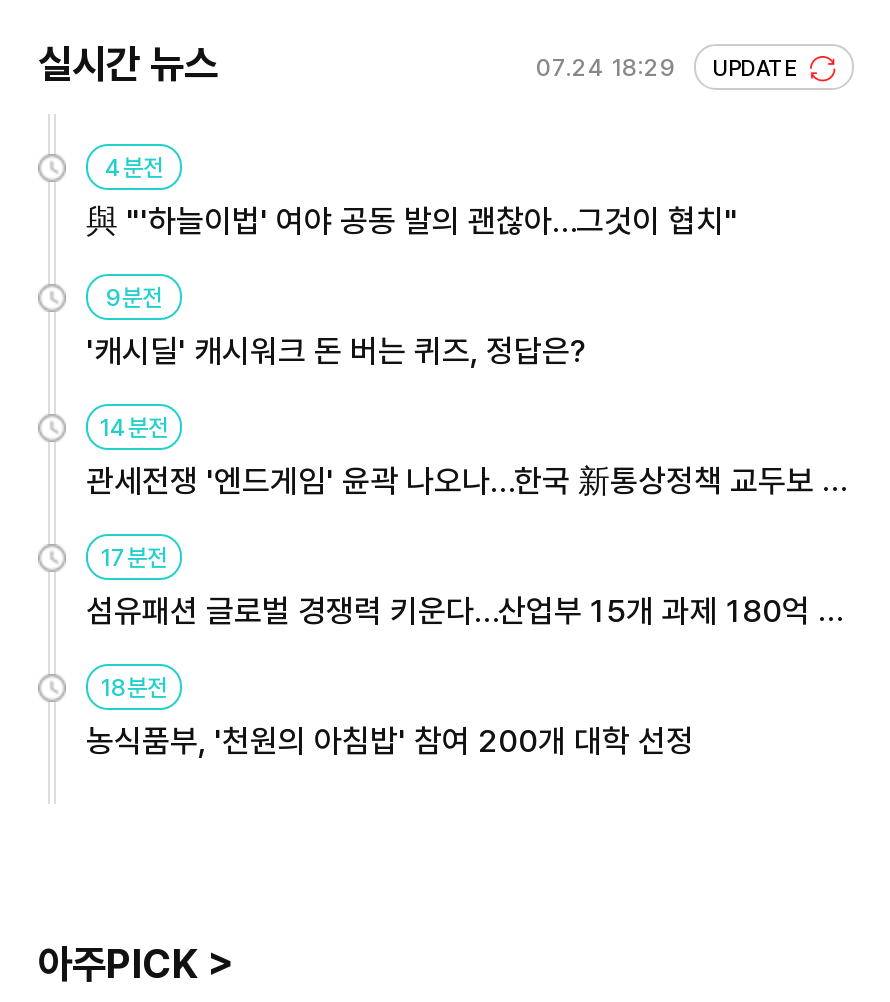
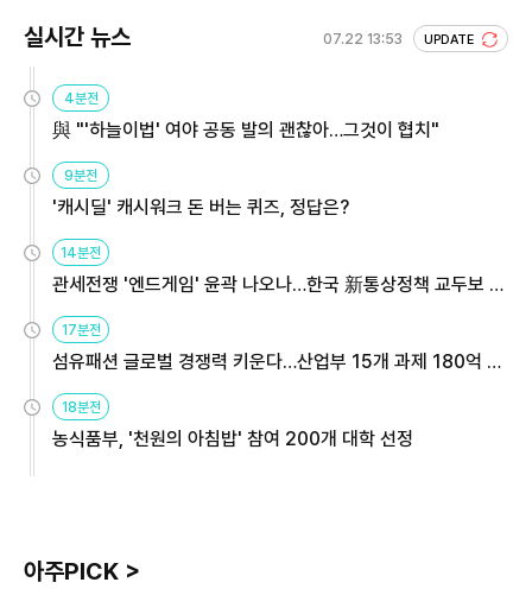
[536,53,802,81] 07.24 18:29 UPDATE -> [323,30,477,47] 07.22 13:53 UPDATE

